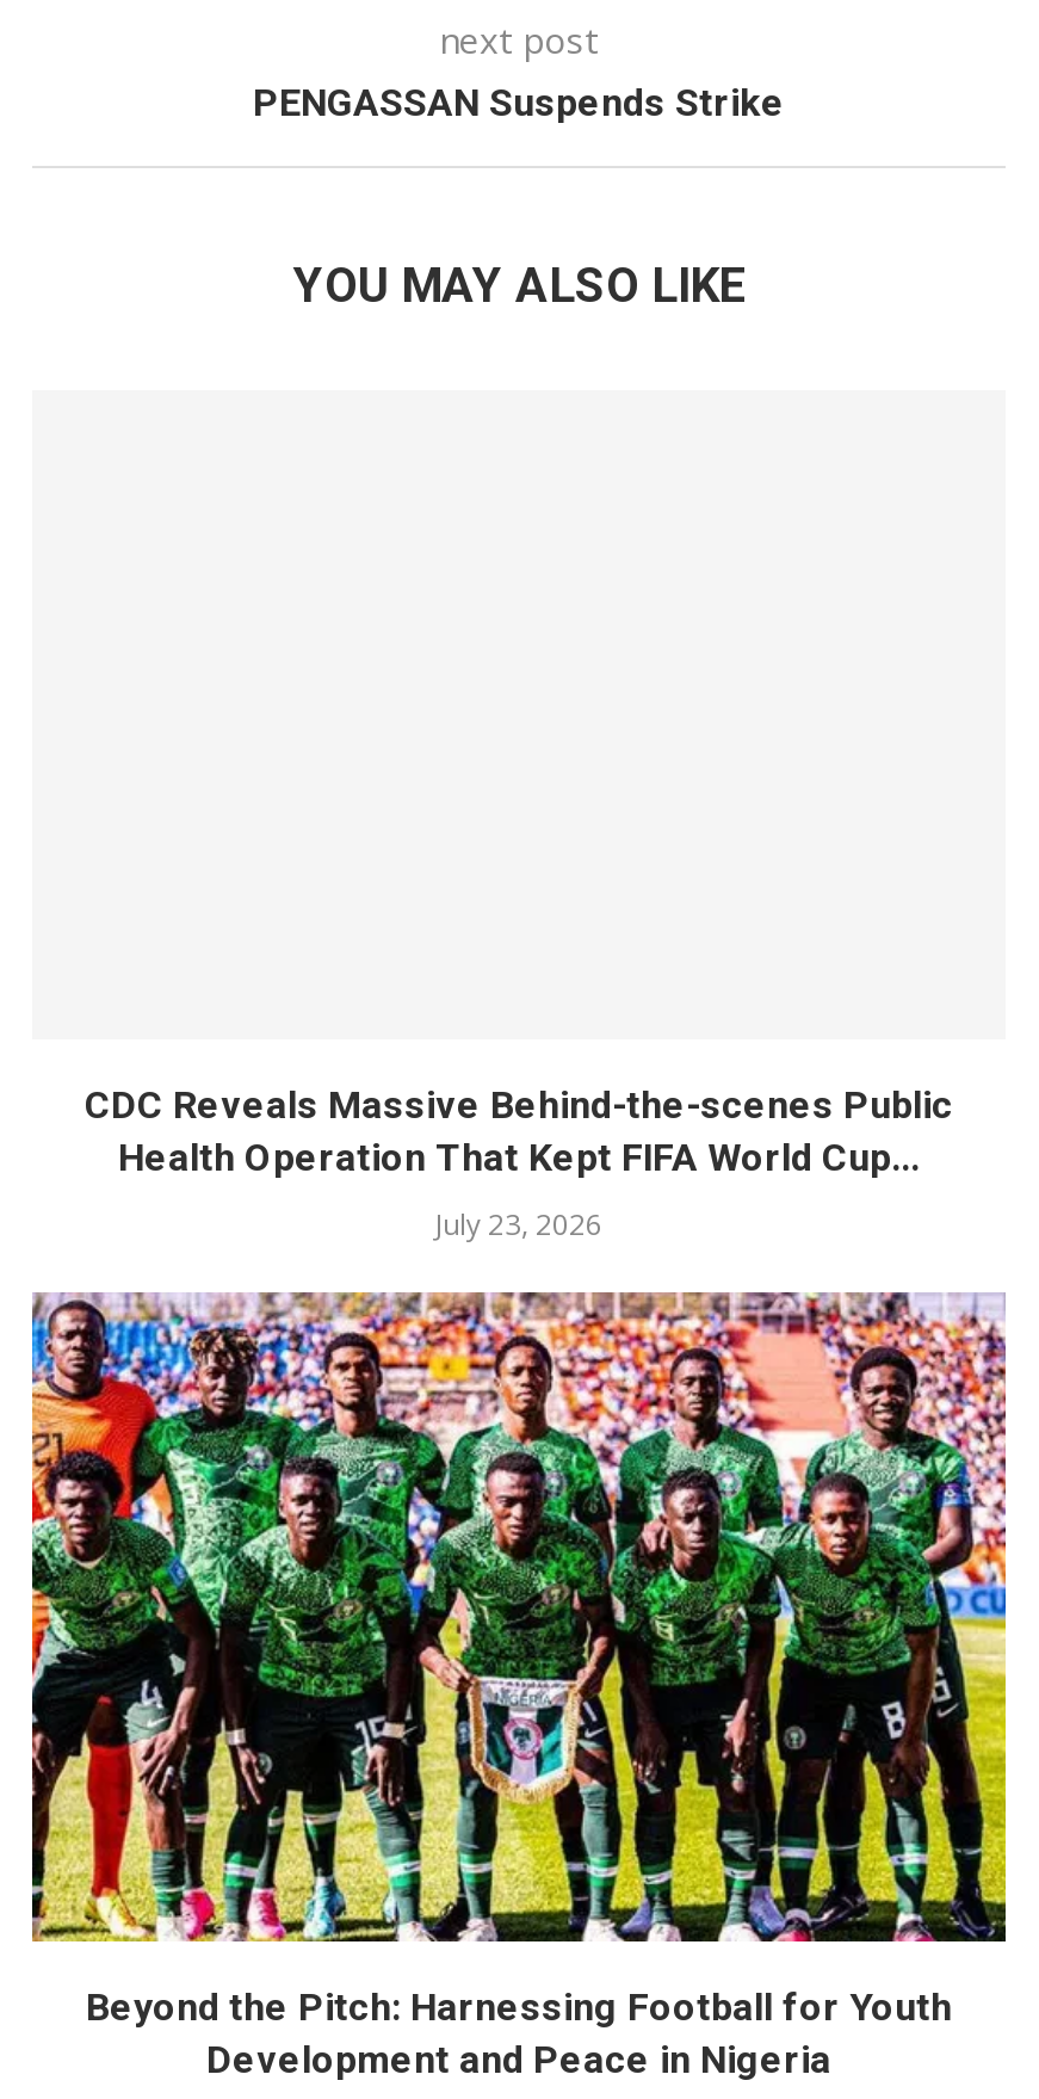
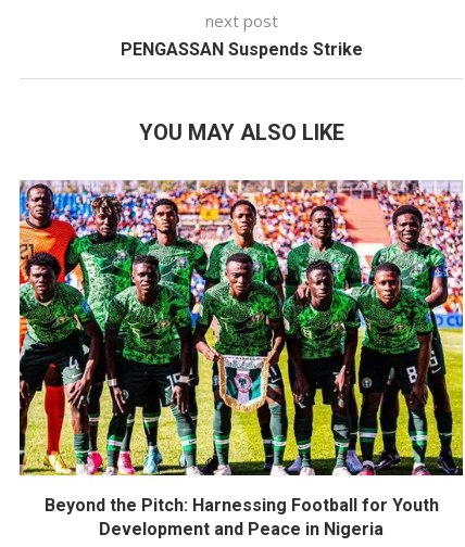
[85,1082,953,1245] CDC Reveals Massive Behind-the-scenes Public | Health Operation That Kept FIFA World Cup... | July 23, 2026 -> none

